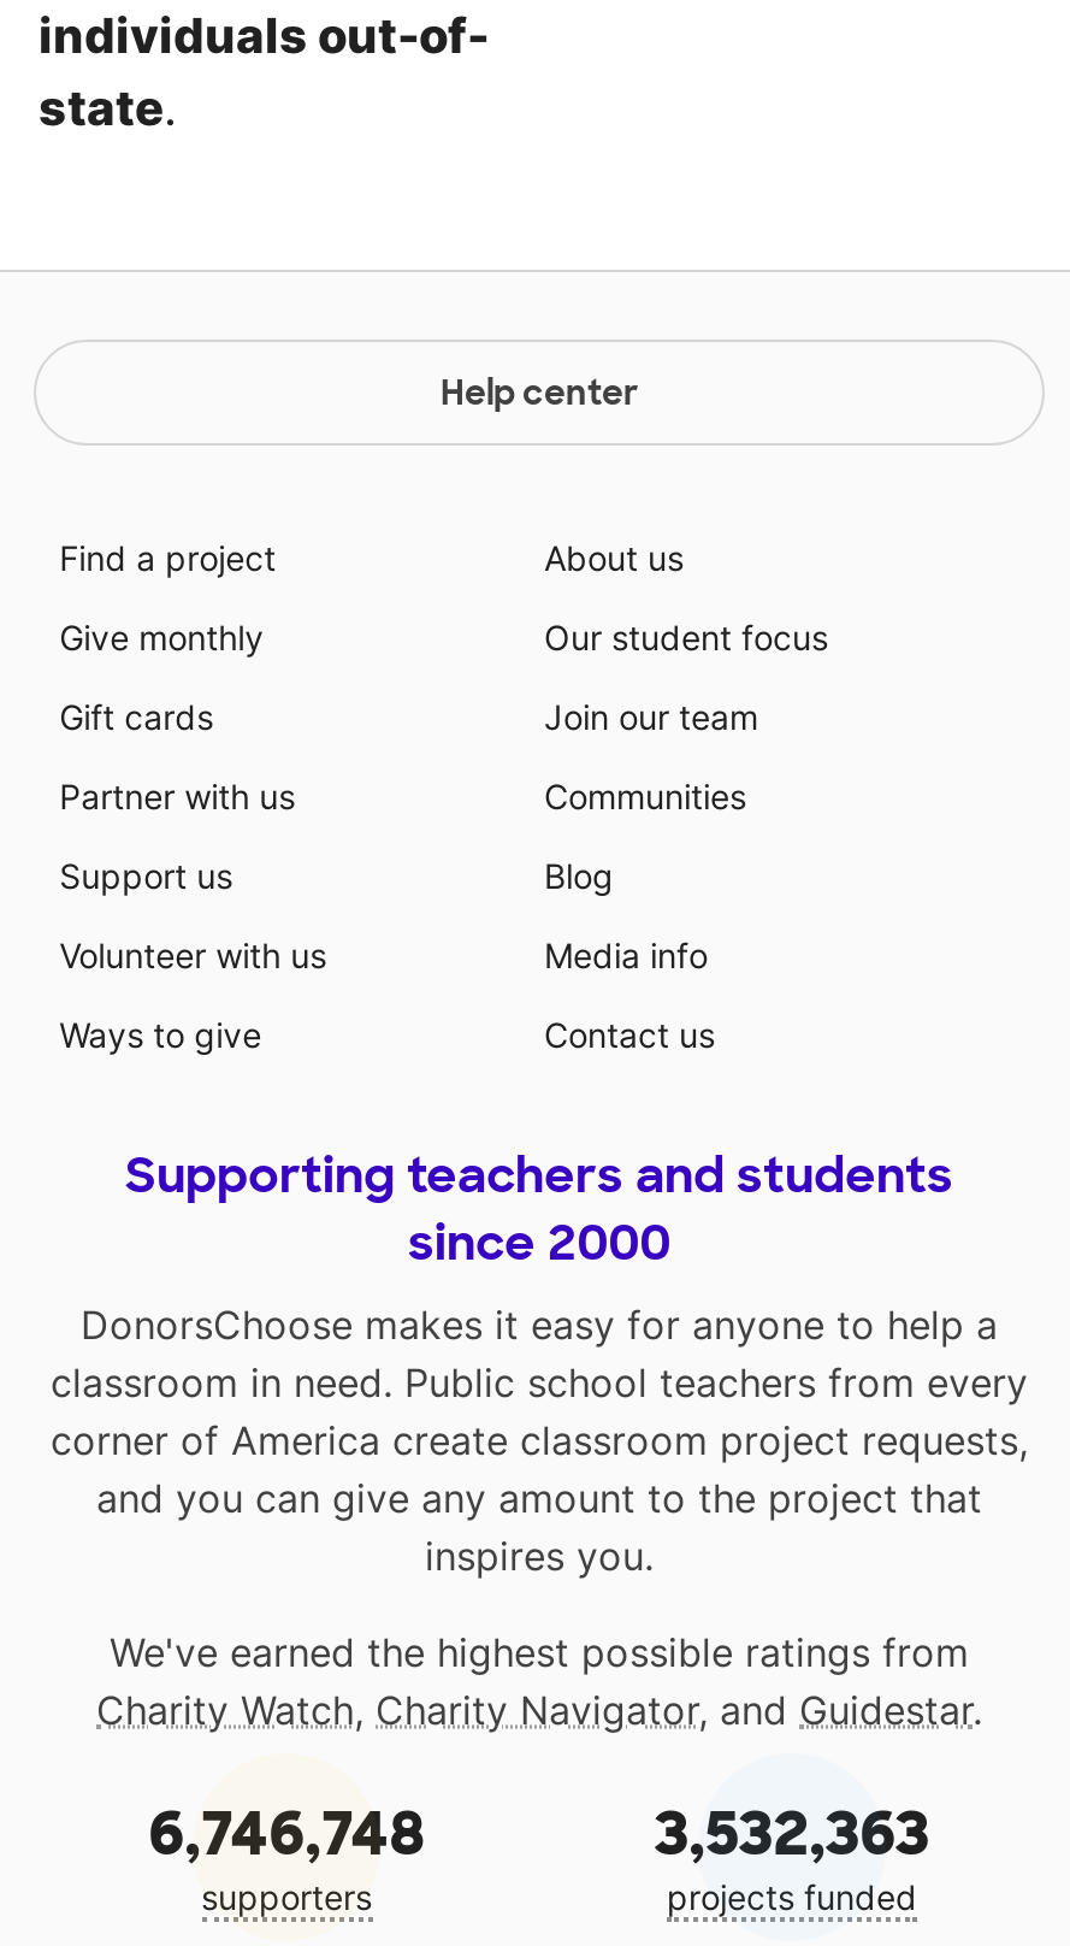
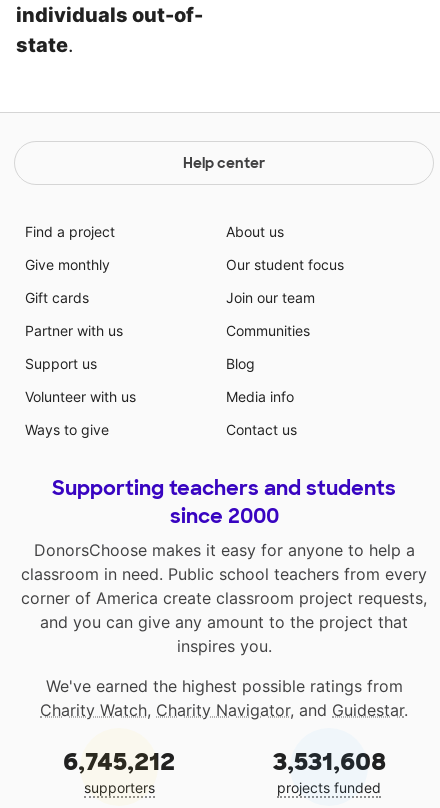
[148,1798,425,1872] 6,746,748 -> [63,746,175,777] 6,745,212
[655,1798,929,1872] 3,532,363 -> [272,746,385,777] 3,531,608

